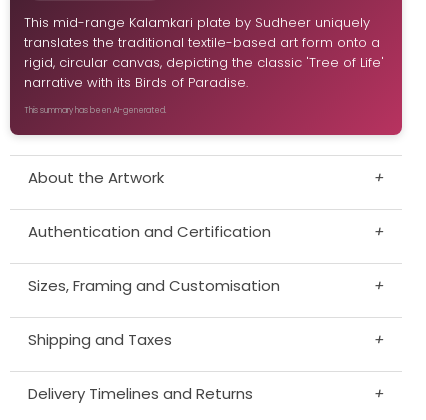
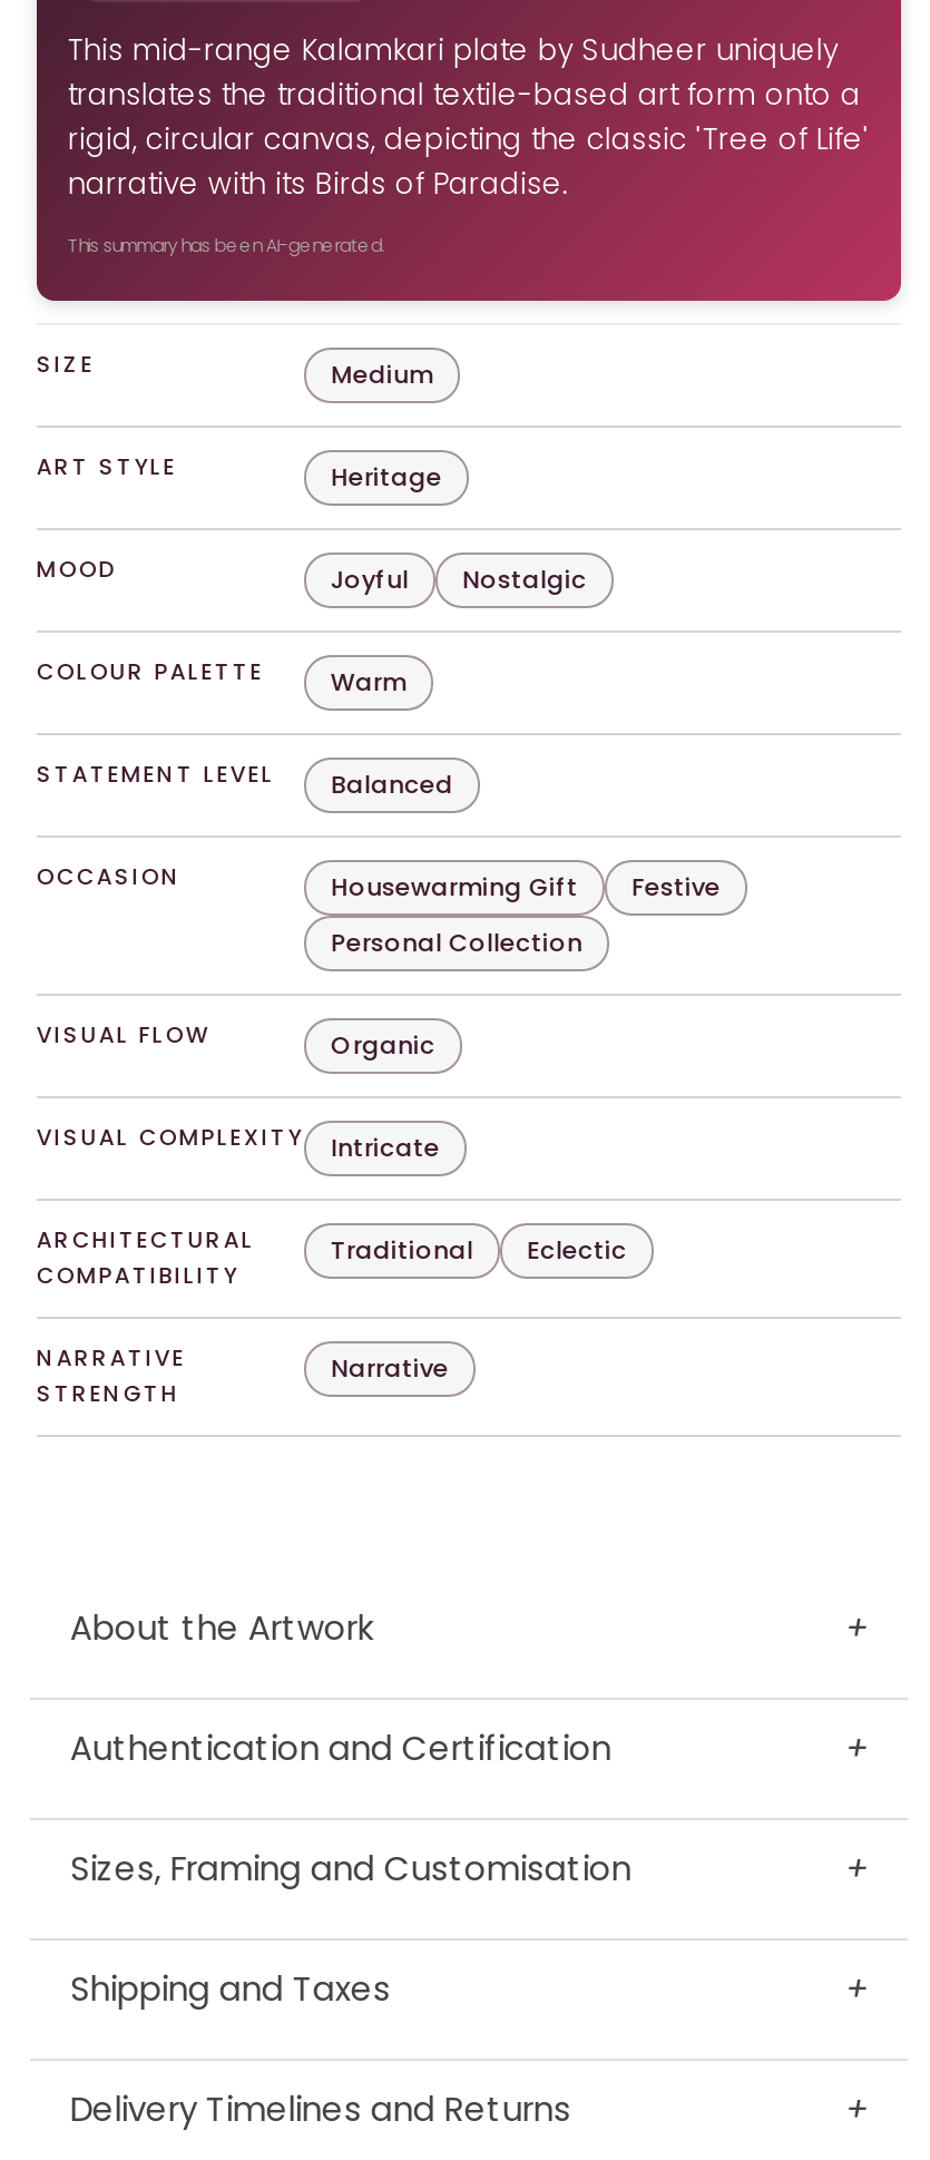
none -> [37,348,720,1293] SIZE | Medium | ART STYLE | Heritage | MOOD | Joyful | Nostalgic | COLOUR PALETTE | Warm | STATEMENT LEVEL | Balanced | OCCASION | Housewarming Gift | Festive | Personal Collection | VISUAL FLOW | Organic | VISUAL COMPLEXITY | Intricate | ARCHITECTURAL | COMPATIBILITY
none -> [37,1233,627,1411] Traditional | Eclectic | NARRATIVE | STRENGTH
none -> [331,1351,449,1386] Narrative

